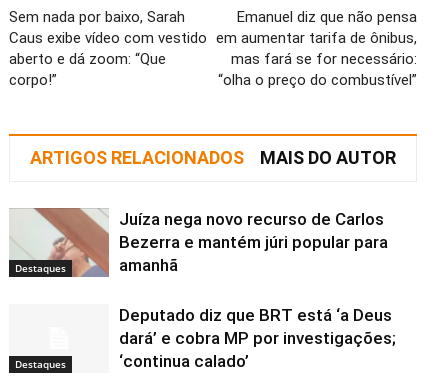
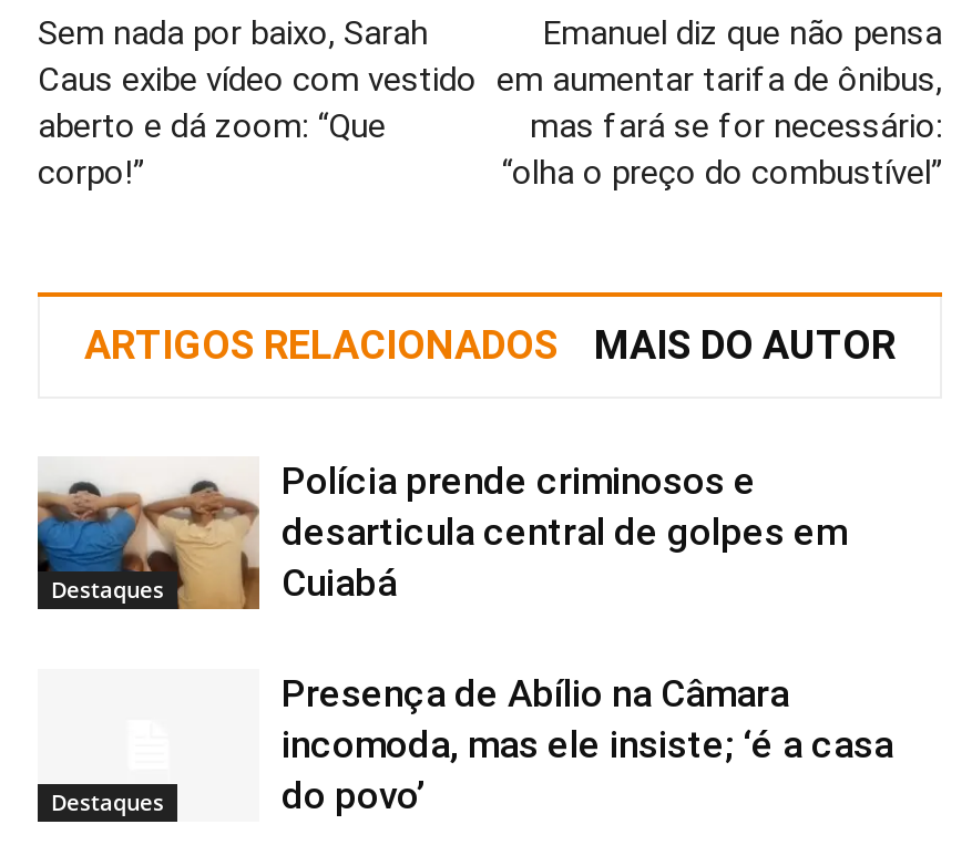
[9,207,388,278] [image] | Juíza nega novo recurso de Carlos | Bezerra e mantém júri popular para | amanhã -> [35,456,847,611] [image] | Polícia prende criminosos e | desarticula central de golpes em | Cuiabá
[119,305,396,371] Deputado diz que BRT está ‘a Deus | dará’ e cobra MP por investigações; | ‘continua calado’ -> [282,671,893,817] Presença de Abílio na Câmara | incomoda, mas ele insiste; ‘é a casa | do povo’

